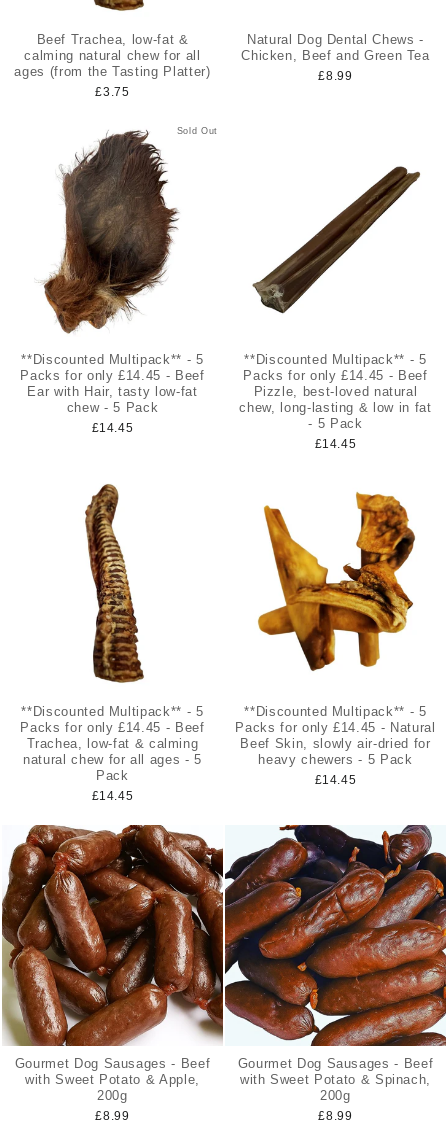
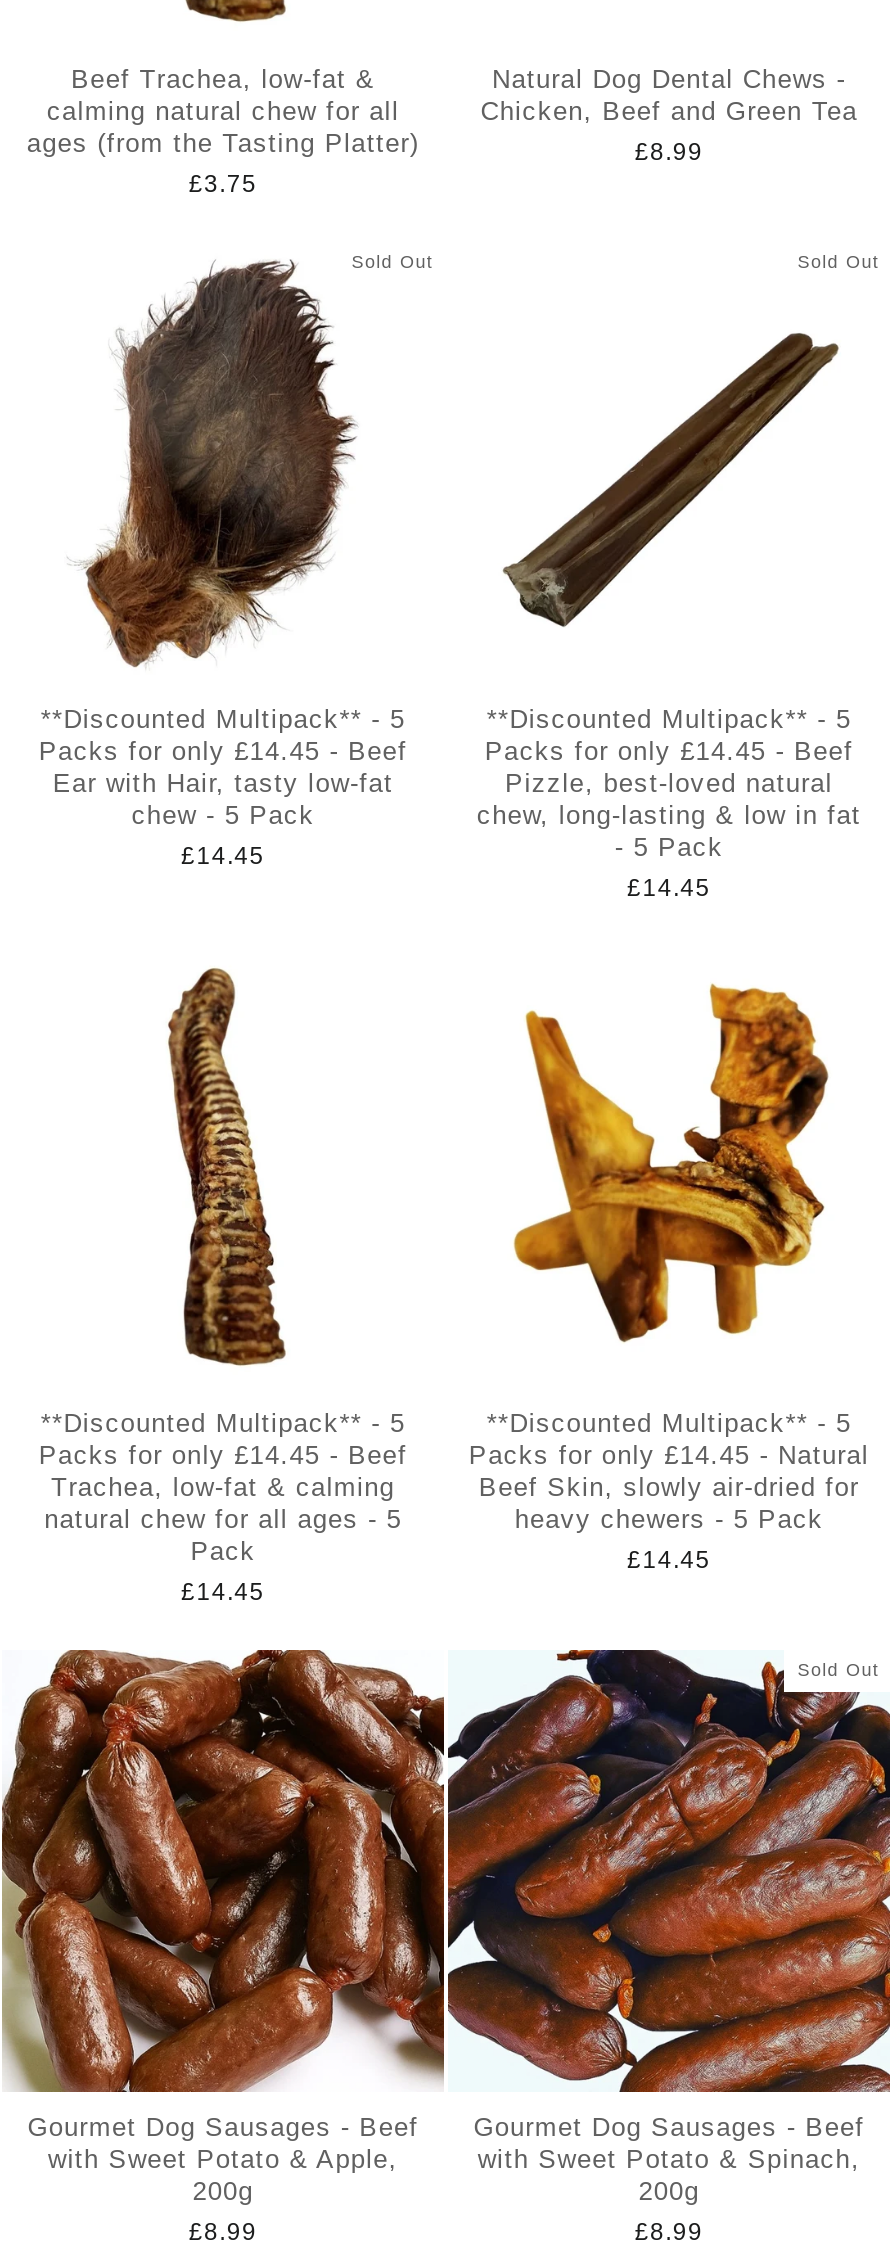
none -> [798,252,880,272] Sold Out
none -> [798,1660,880,1680] Sold Out

